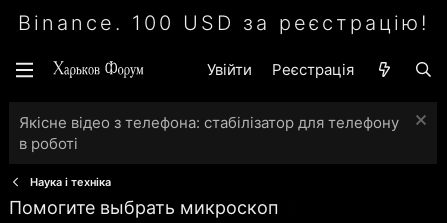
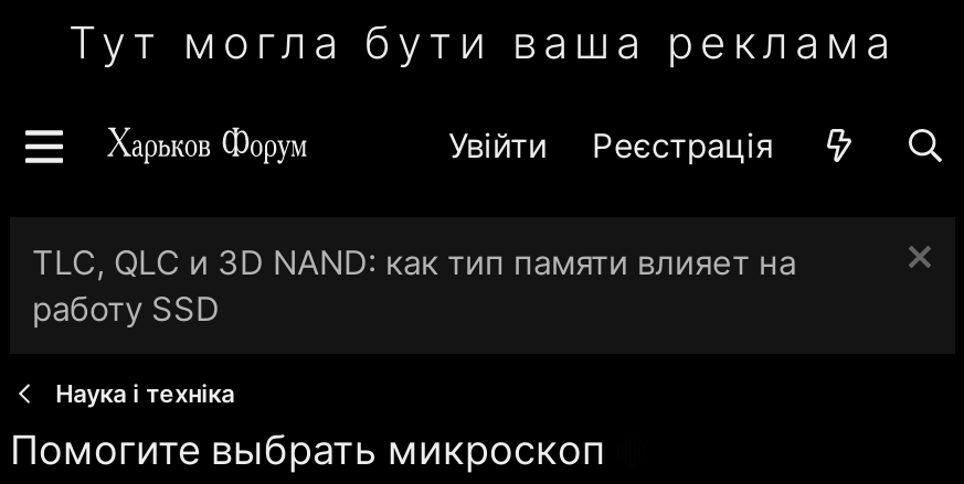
[17,11,428,35] Binance. 100 USD за реєстрацію! -> [68,17,897,69] Тут могла бути ваша реклама
[19,113,399,153] Якісне відео з телефона: стабілізатор для телефону | в роботі -> [32,241,796,330] TLC, QLC и 3D NAND: как тип памяти влияет на | работу SSD

